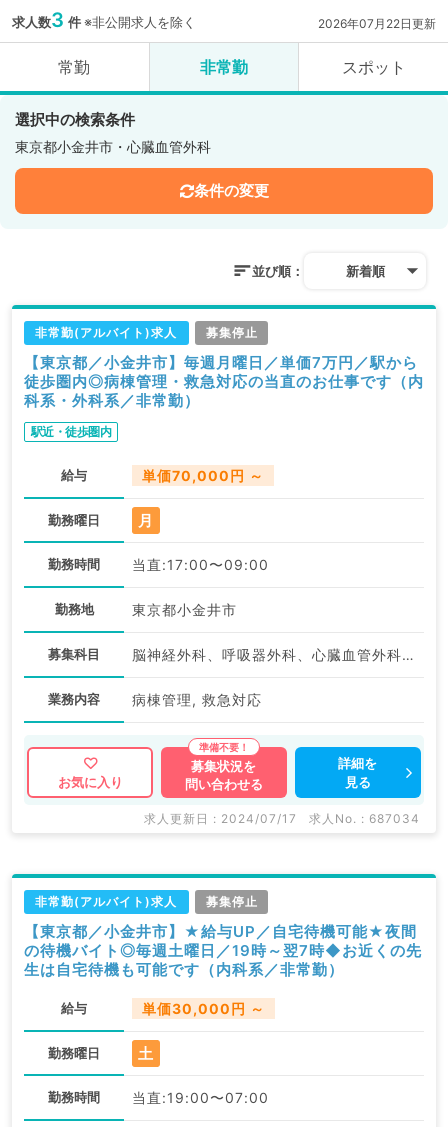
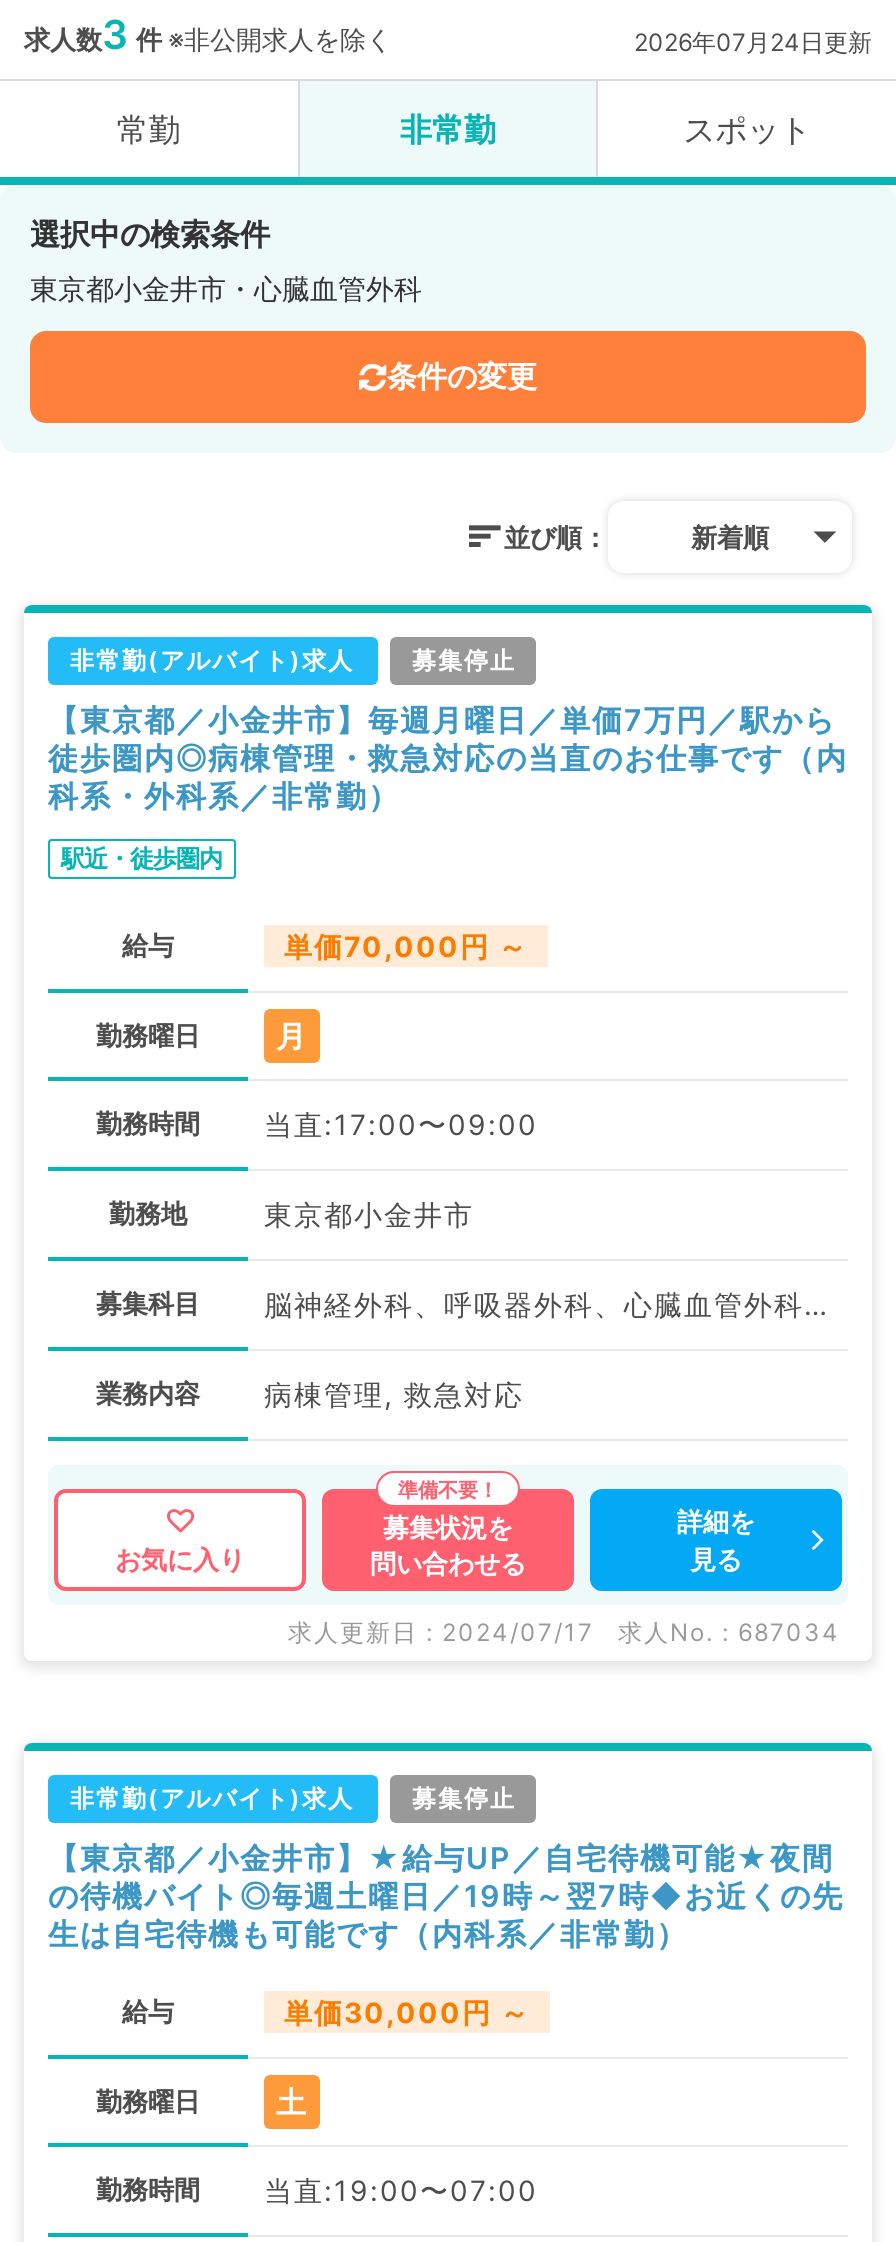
[318,16,436,31] 2026年07月22日更新 -> [634,27,872,57] 2026年07月24日更新

